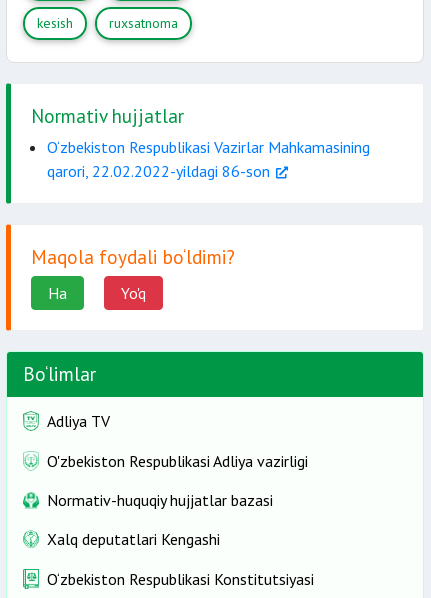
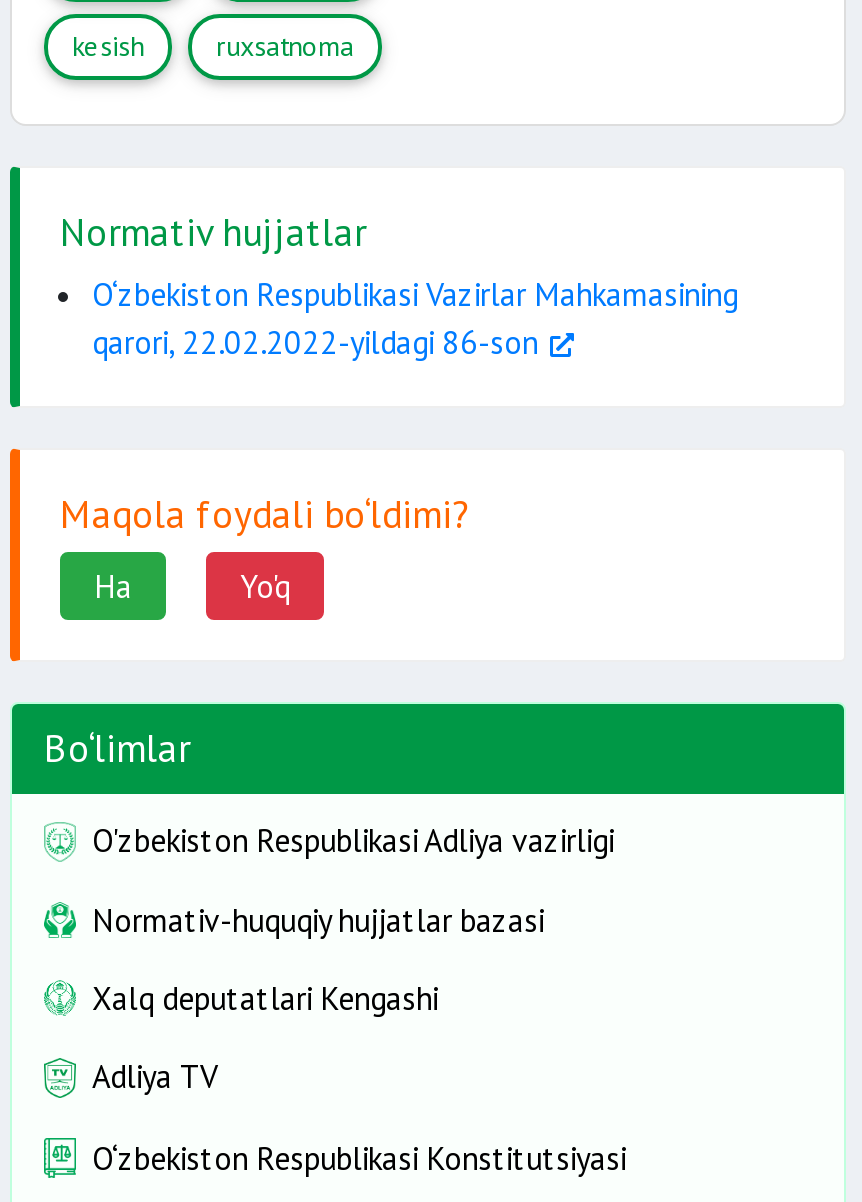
moved [47,411,110,431] -> [92,1056,218,1096]: Adliya TV
moved [47,451,308,549] -> [92,821,614,1017]: O'zbekiston Respublikasi Adliya vazirligi | Normativ-huquqiy hujjatlar bazasi | Xalq deputatlari Kengashi

